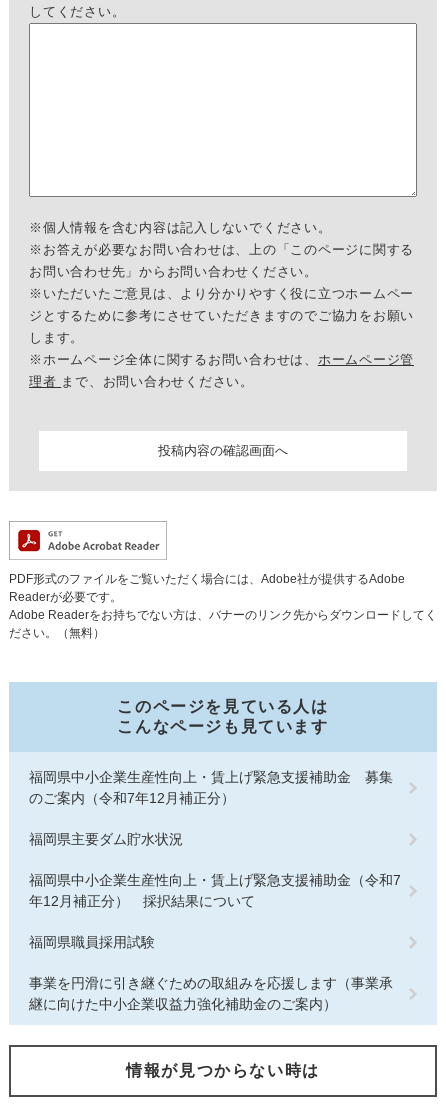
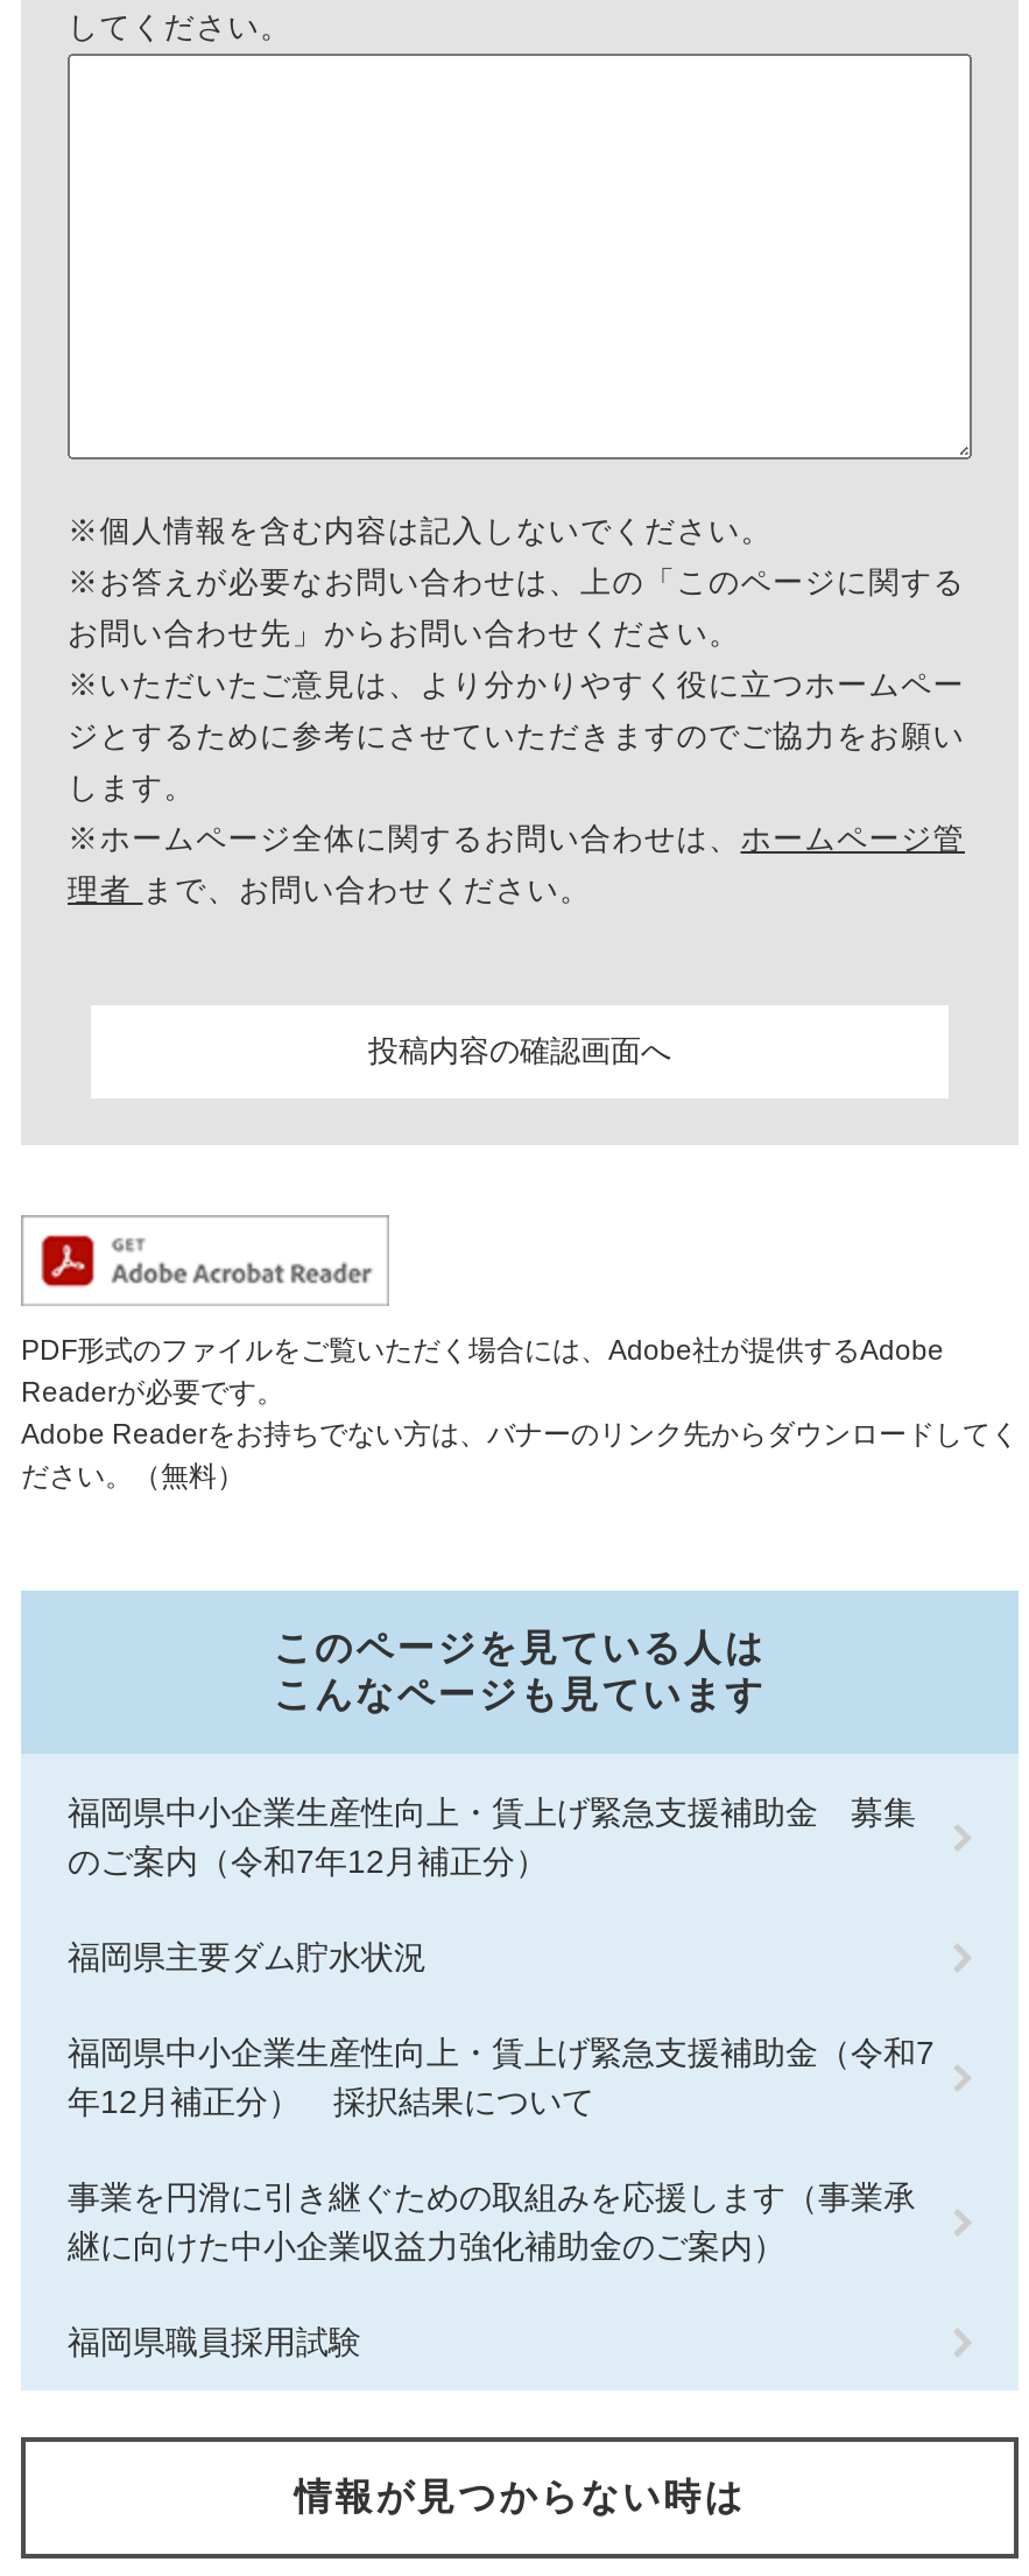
moved [29,934,155,950] -> [68,2322,361,2360]: 福岡県職員採用試験
moved [29,975,393,1012] -> [68,2178,916,2264]: 事業を円滑に引き継ぐための取組みを応援します（事業承 | 継に向けた中小企業収益力強化補助金のご案内）

